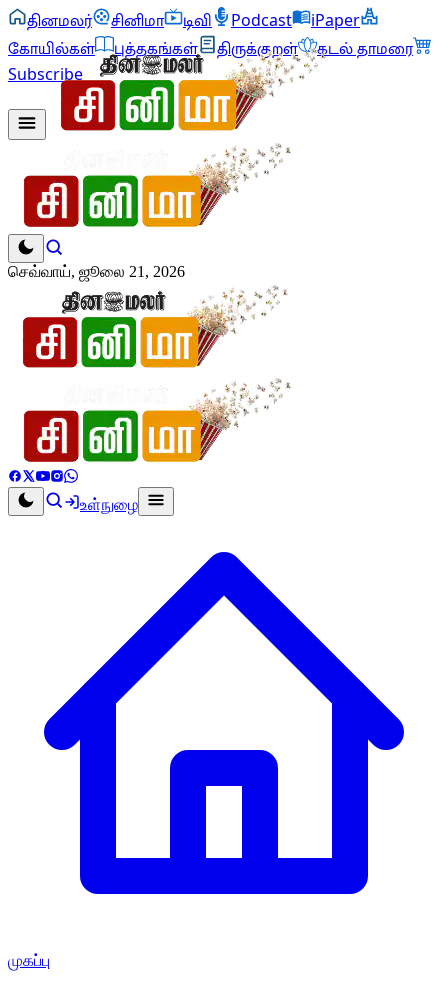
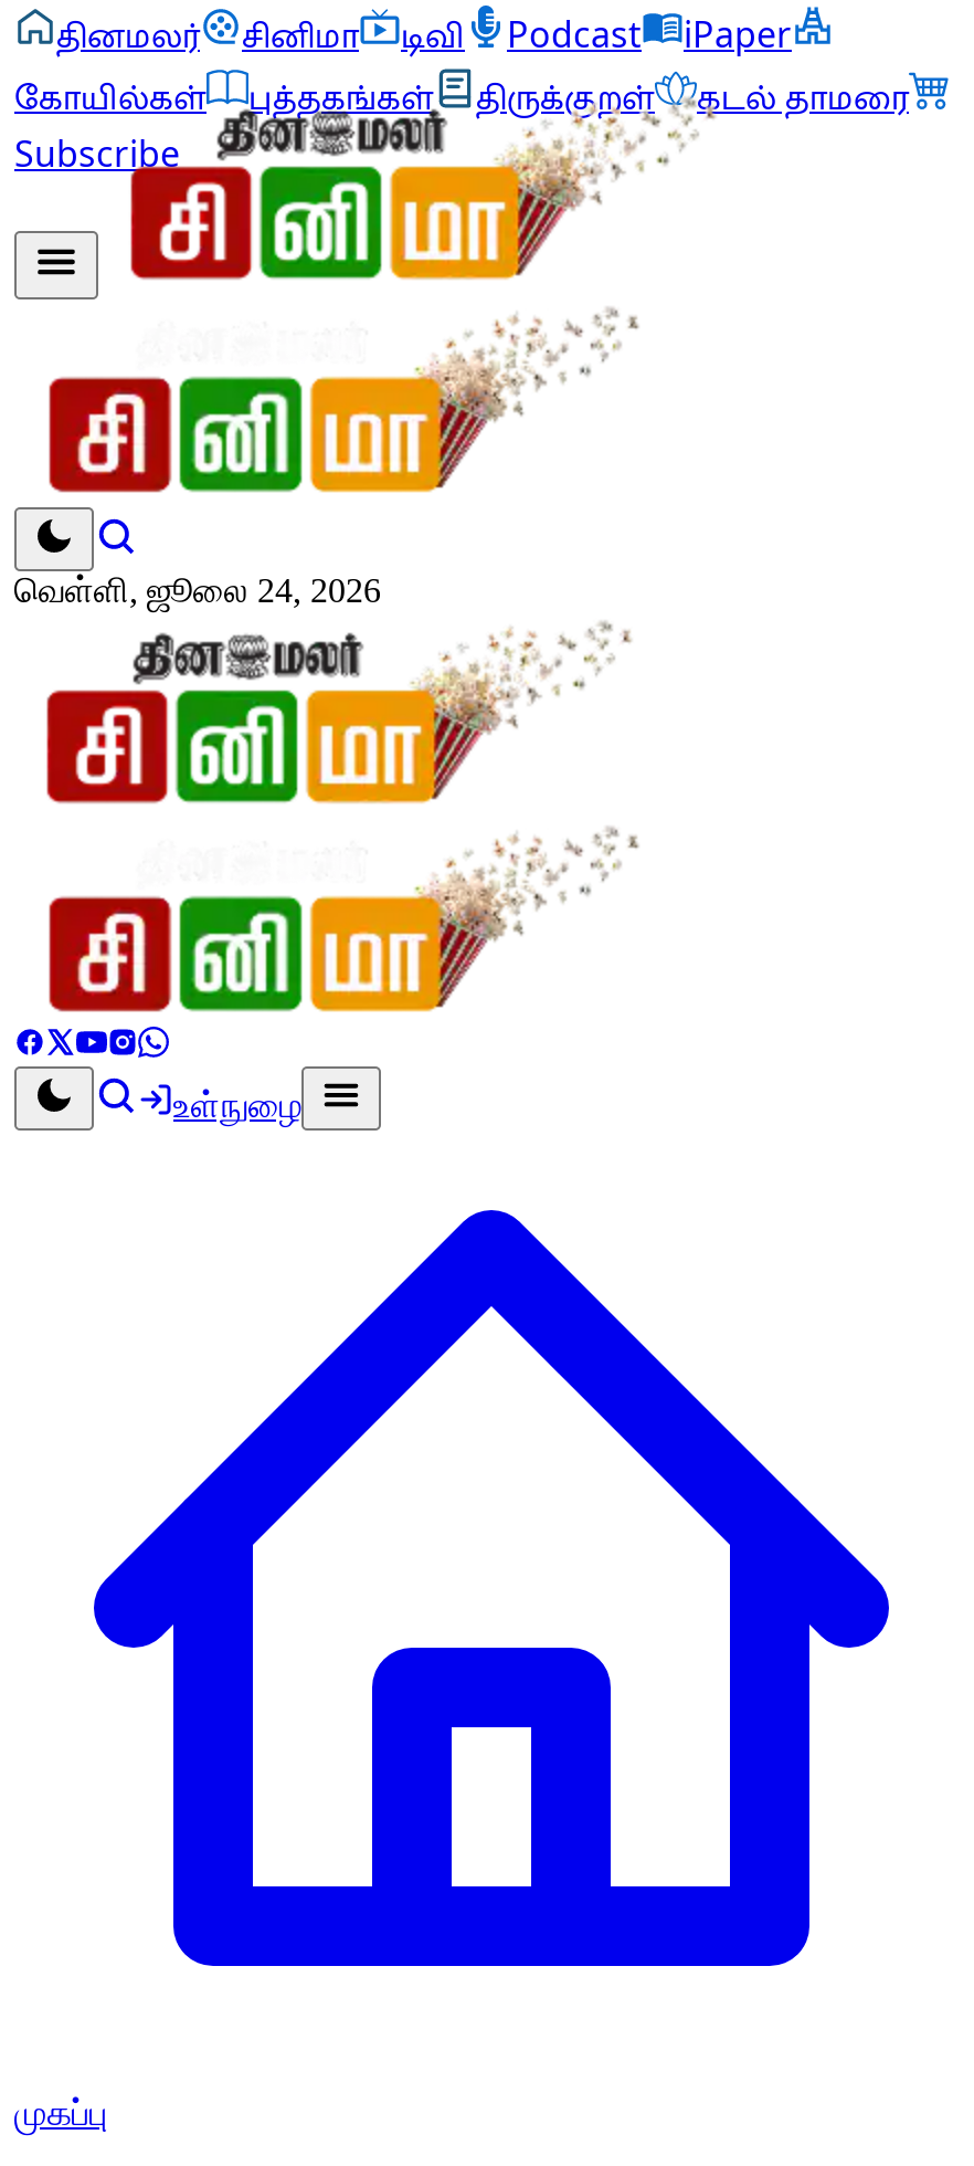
[8,263,185,280] செவ்வாய், ஜூலை 21, 2026 -> [14,571,381,609] வெள்ளி, ஜூலை 24, 2026

